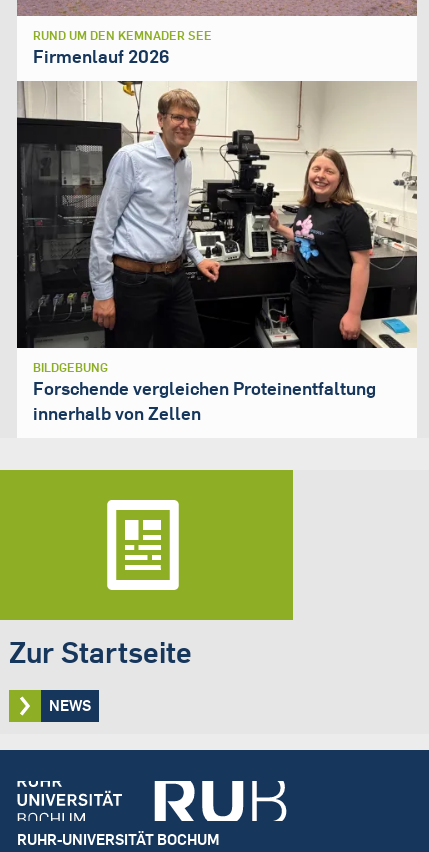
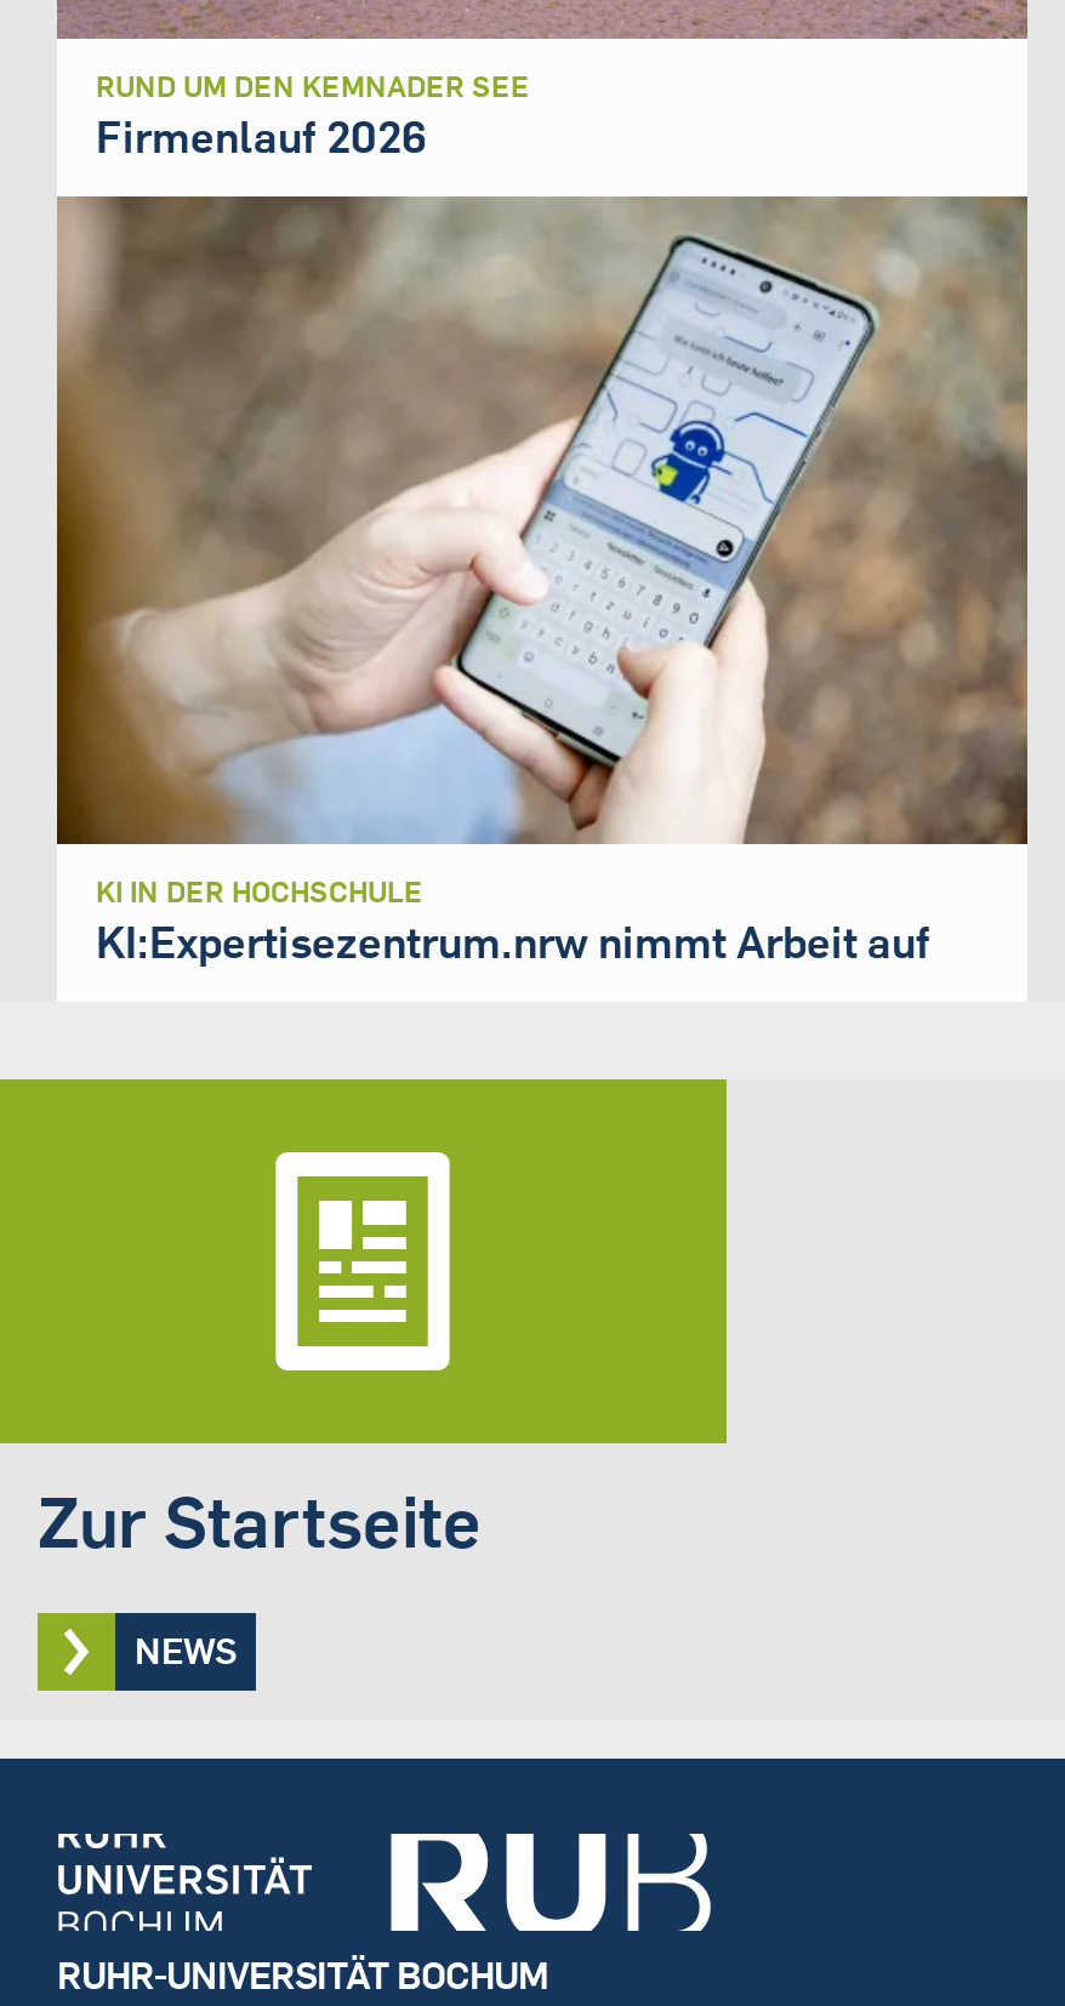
[16,82,417,425] [image] | BILDGEBUNG | Forschende vergleichen Proteinentfaltung | innerhalb von Zellen -> [55,194,1030,970] [image] | KI IN DER HOCHSCHULE | KI:Expertisezentrum.nrw nimmt Arbeit auf

